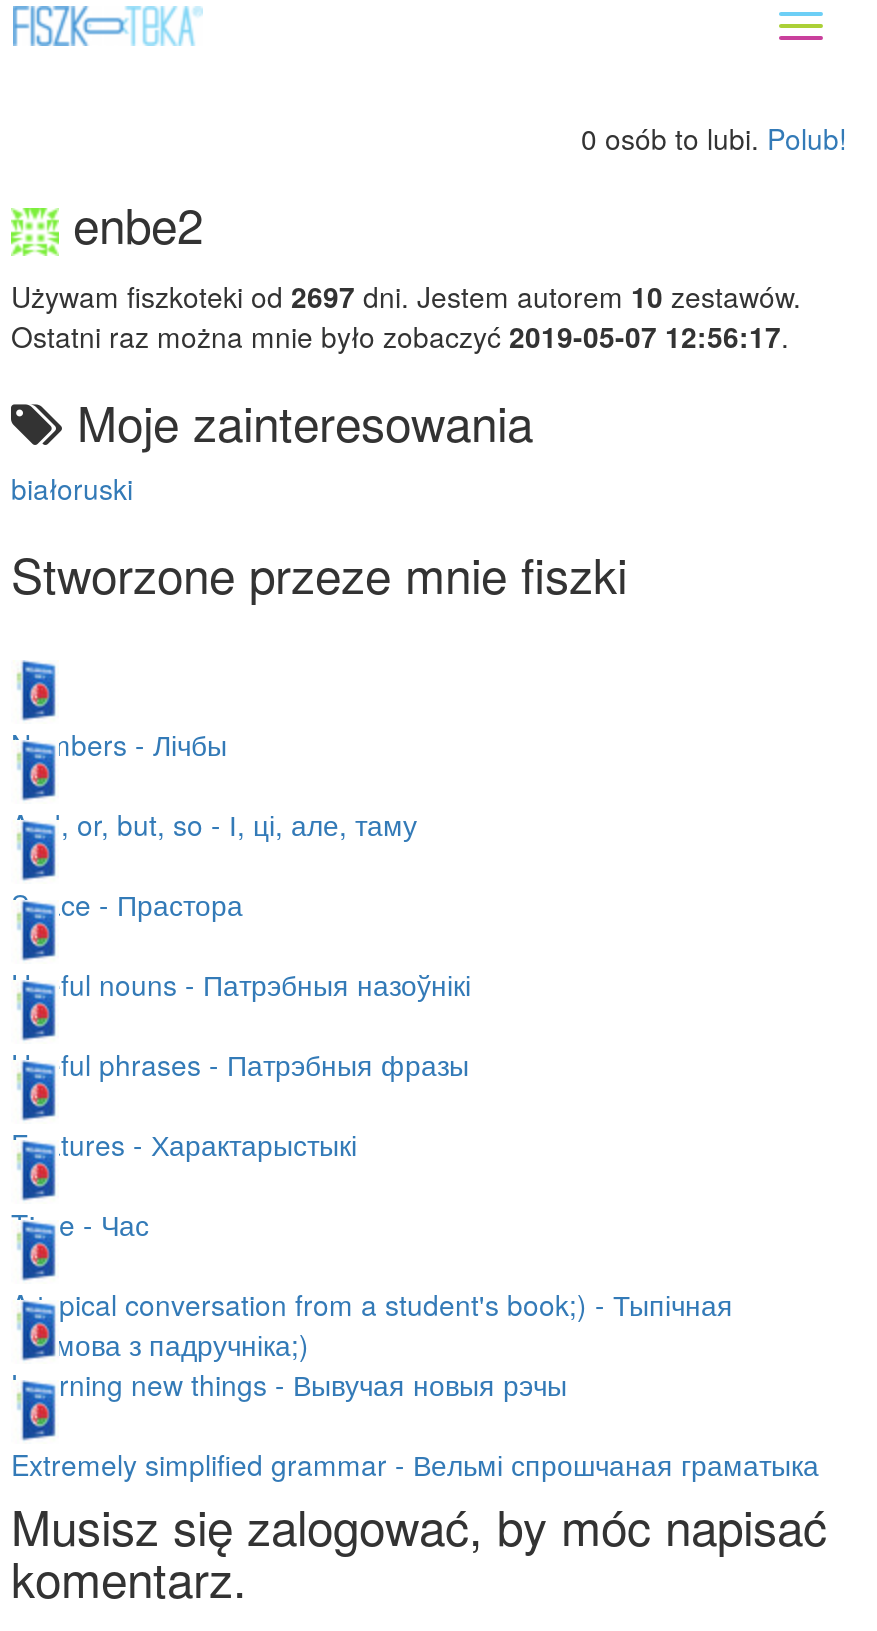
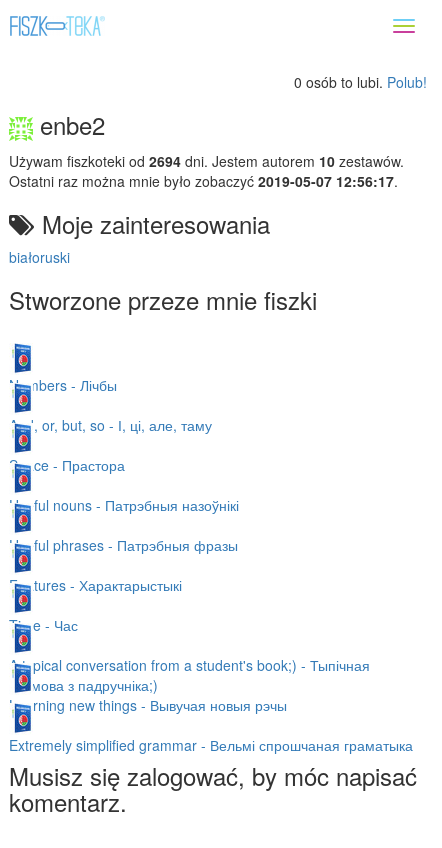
[11,275,801,315] Używam fiszkoteki od 2697 dni. Jestem autorem 10 zestawów. -> [9,151,404,171] Używam fiszkoteki od 2694 dni. Jestem autorem 10 zestawów.

